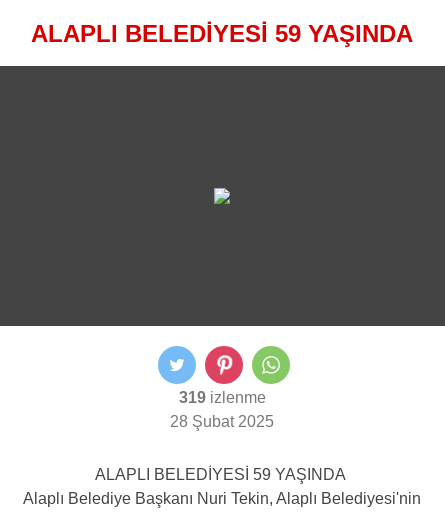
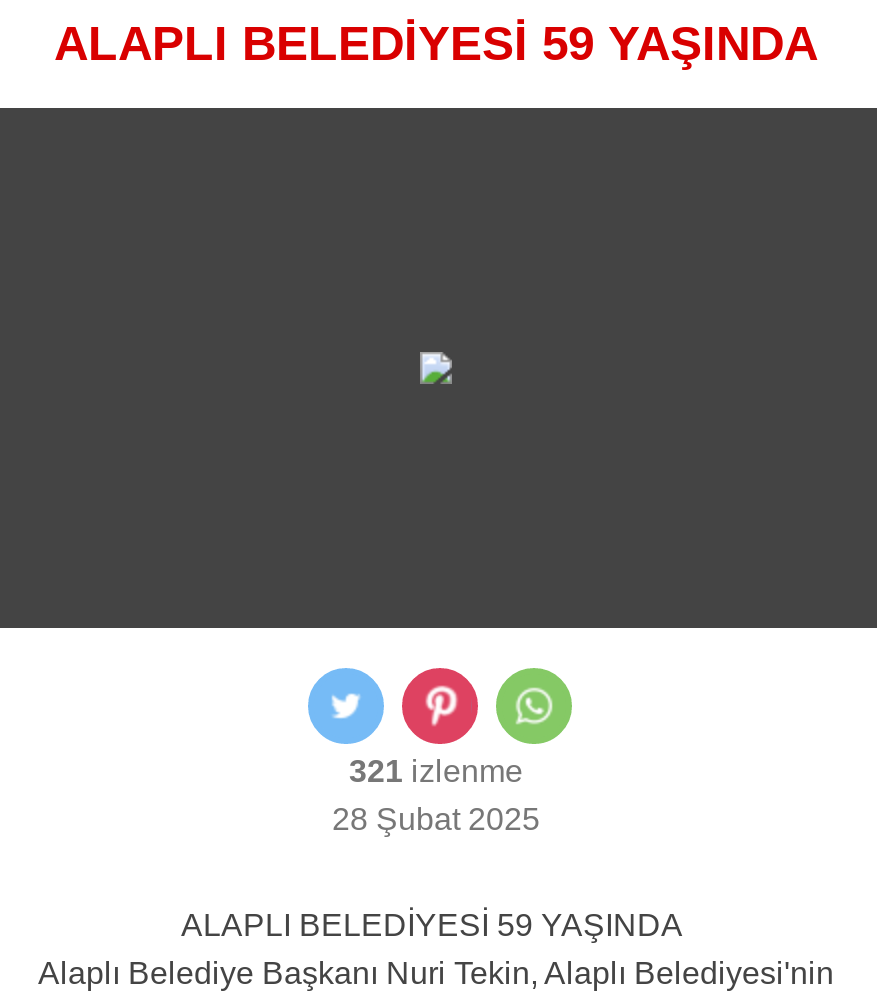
[178,389,265,406] 319 izlenme -> [349,754,523,788] 321 izlenme

